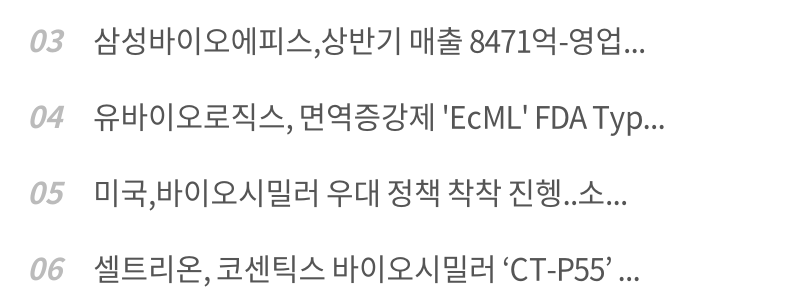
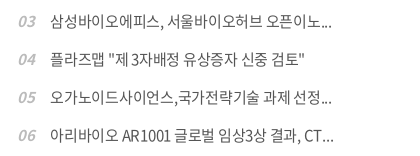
[93,19,645,63] 삼성바이오에피스,상반기 매출 8471억-영업... -> [50,10,332,32] 삼성바이오에피스, 서울바이오허브 오픈이노...
[93,95,665,139] 유바이오로직스, 면역증강제 'EcML' FDA Typ... -> [50,48,305,70] 플라즈맵 "제 3자배정 유상증자 신중 검토"
[93,171,627,215] 미국,바이오시밀러 우대 정책 착착 진헹..소... -> [50,86,332,108] 오가노이드사이언스,국가전략기술 과제 선정...
[93,247,640,291] 셀트리온, 코센틱스 바이오시밀러 ‘CT-P55’ ... -> [50,124,333,146] 아리바이오 AR1001 글로벌 임상3상 결과, CT...

